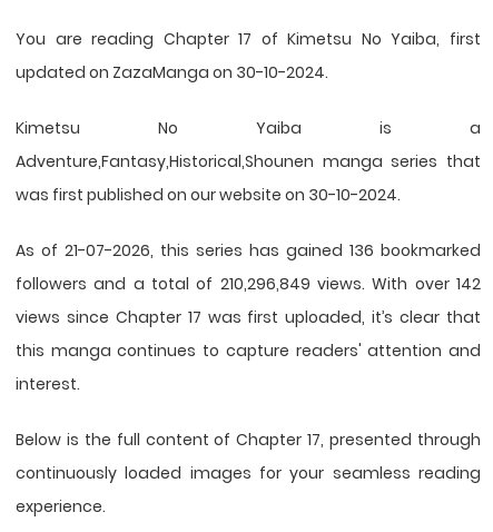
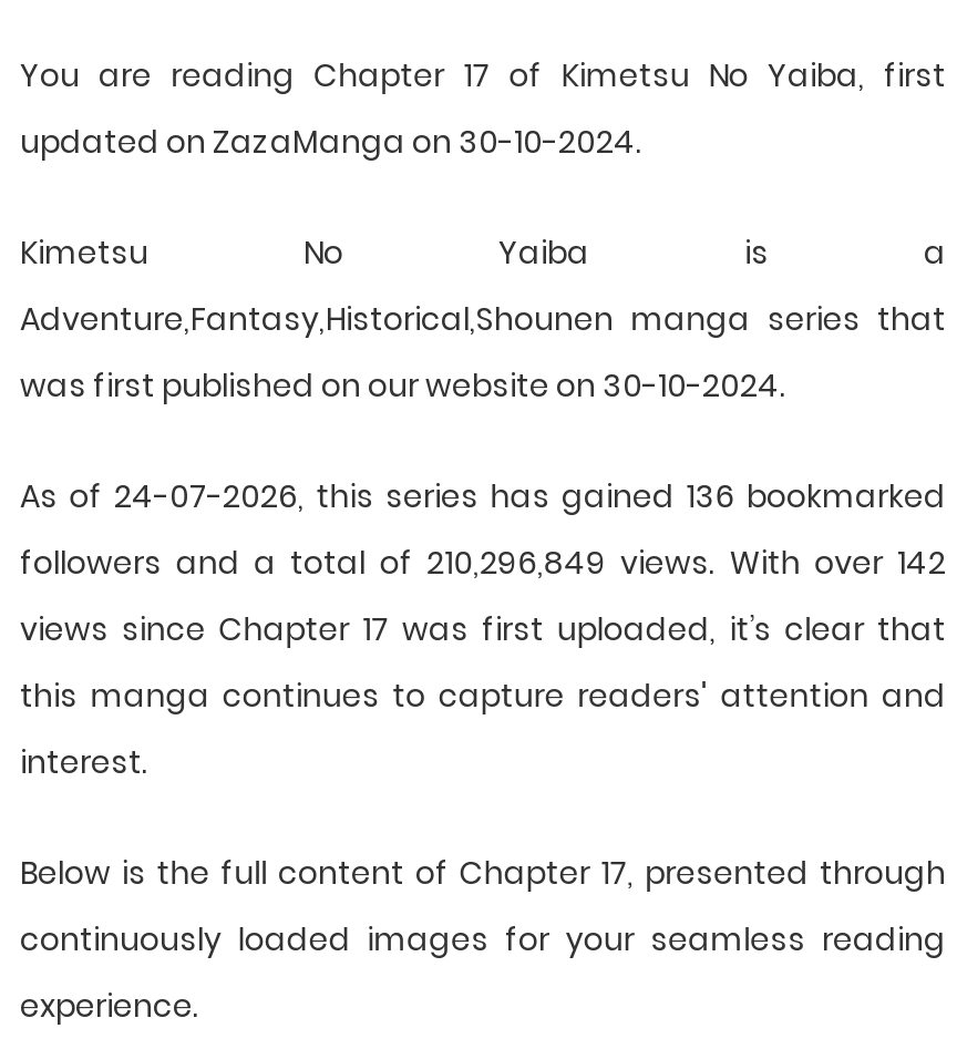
[16,239,481,261] As of 21-07-2026, this series has gained 136 bookmarked -> [20,474,946,518] As of 24-07-2026, this series has gained 136 bookmarked

